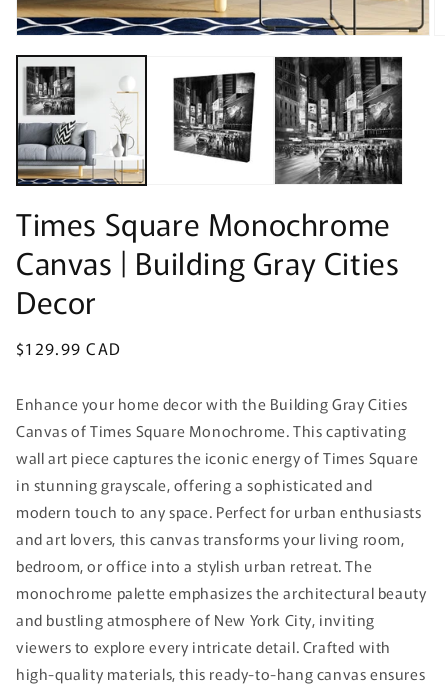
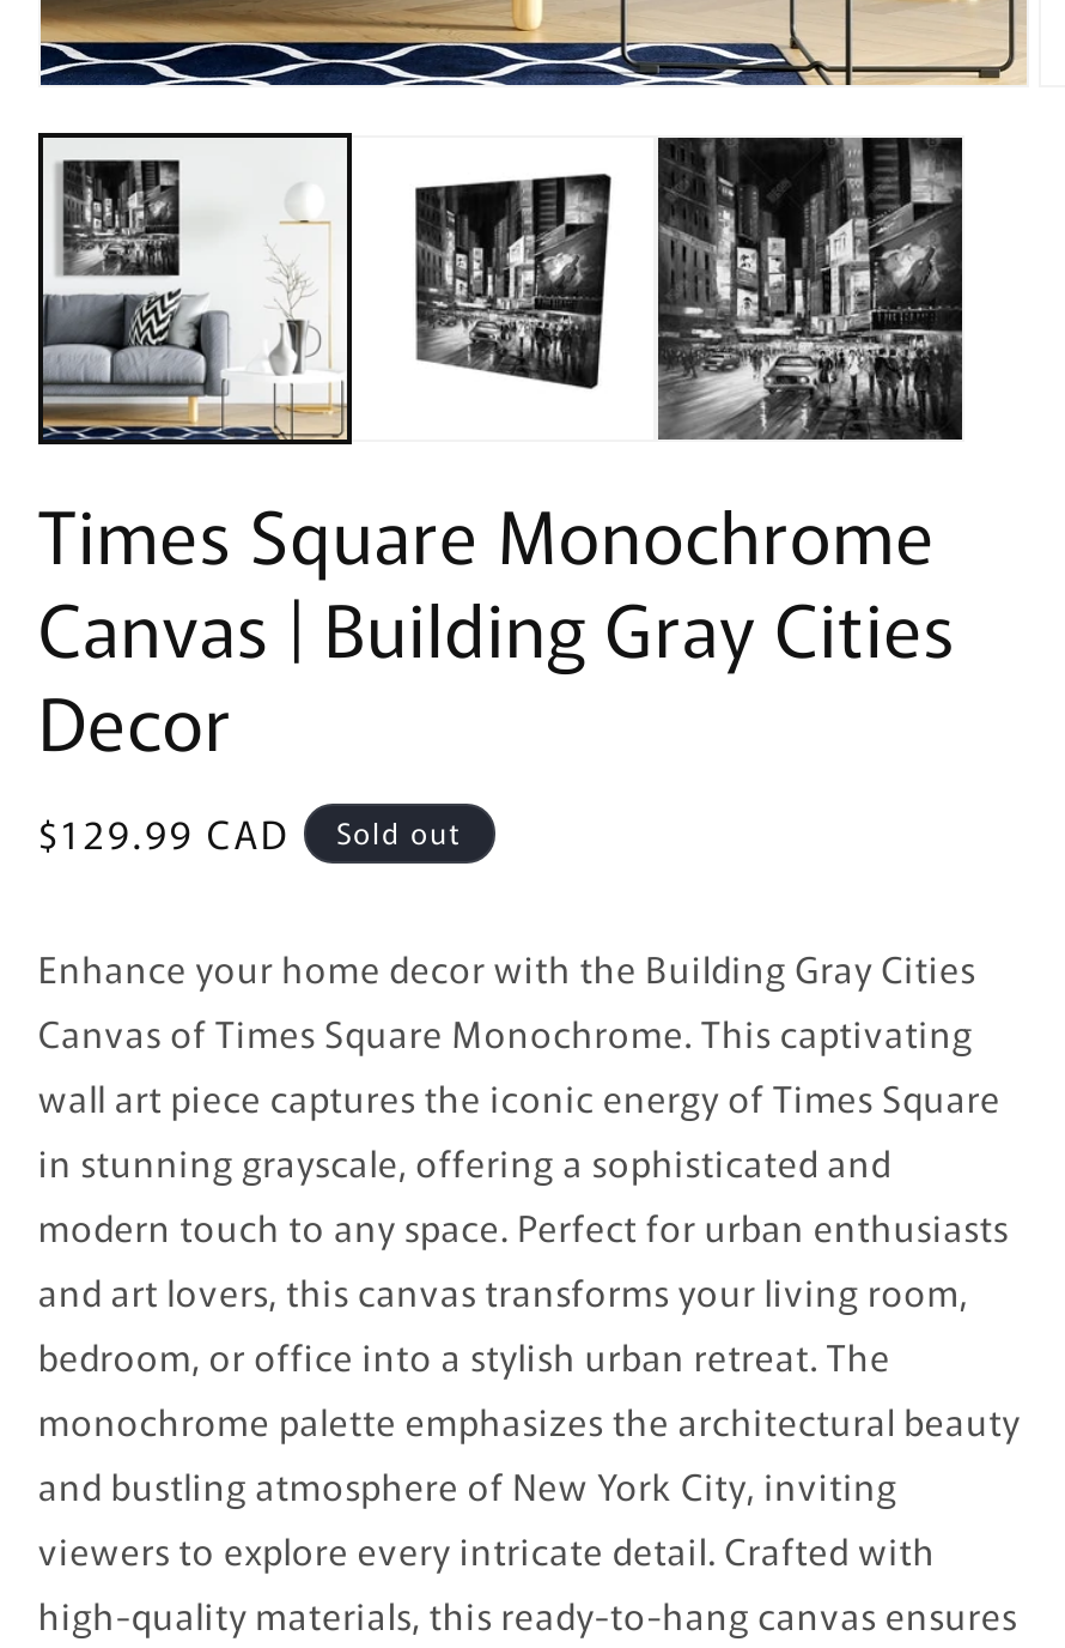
none -> [336,811,461,852] Sold out

